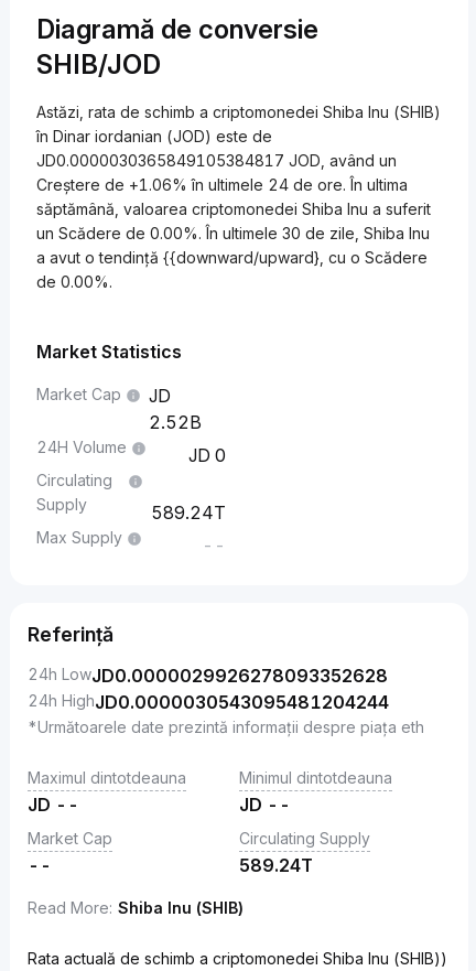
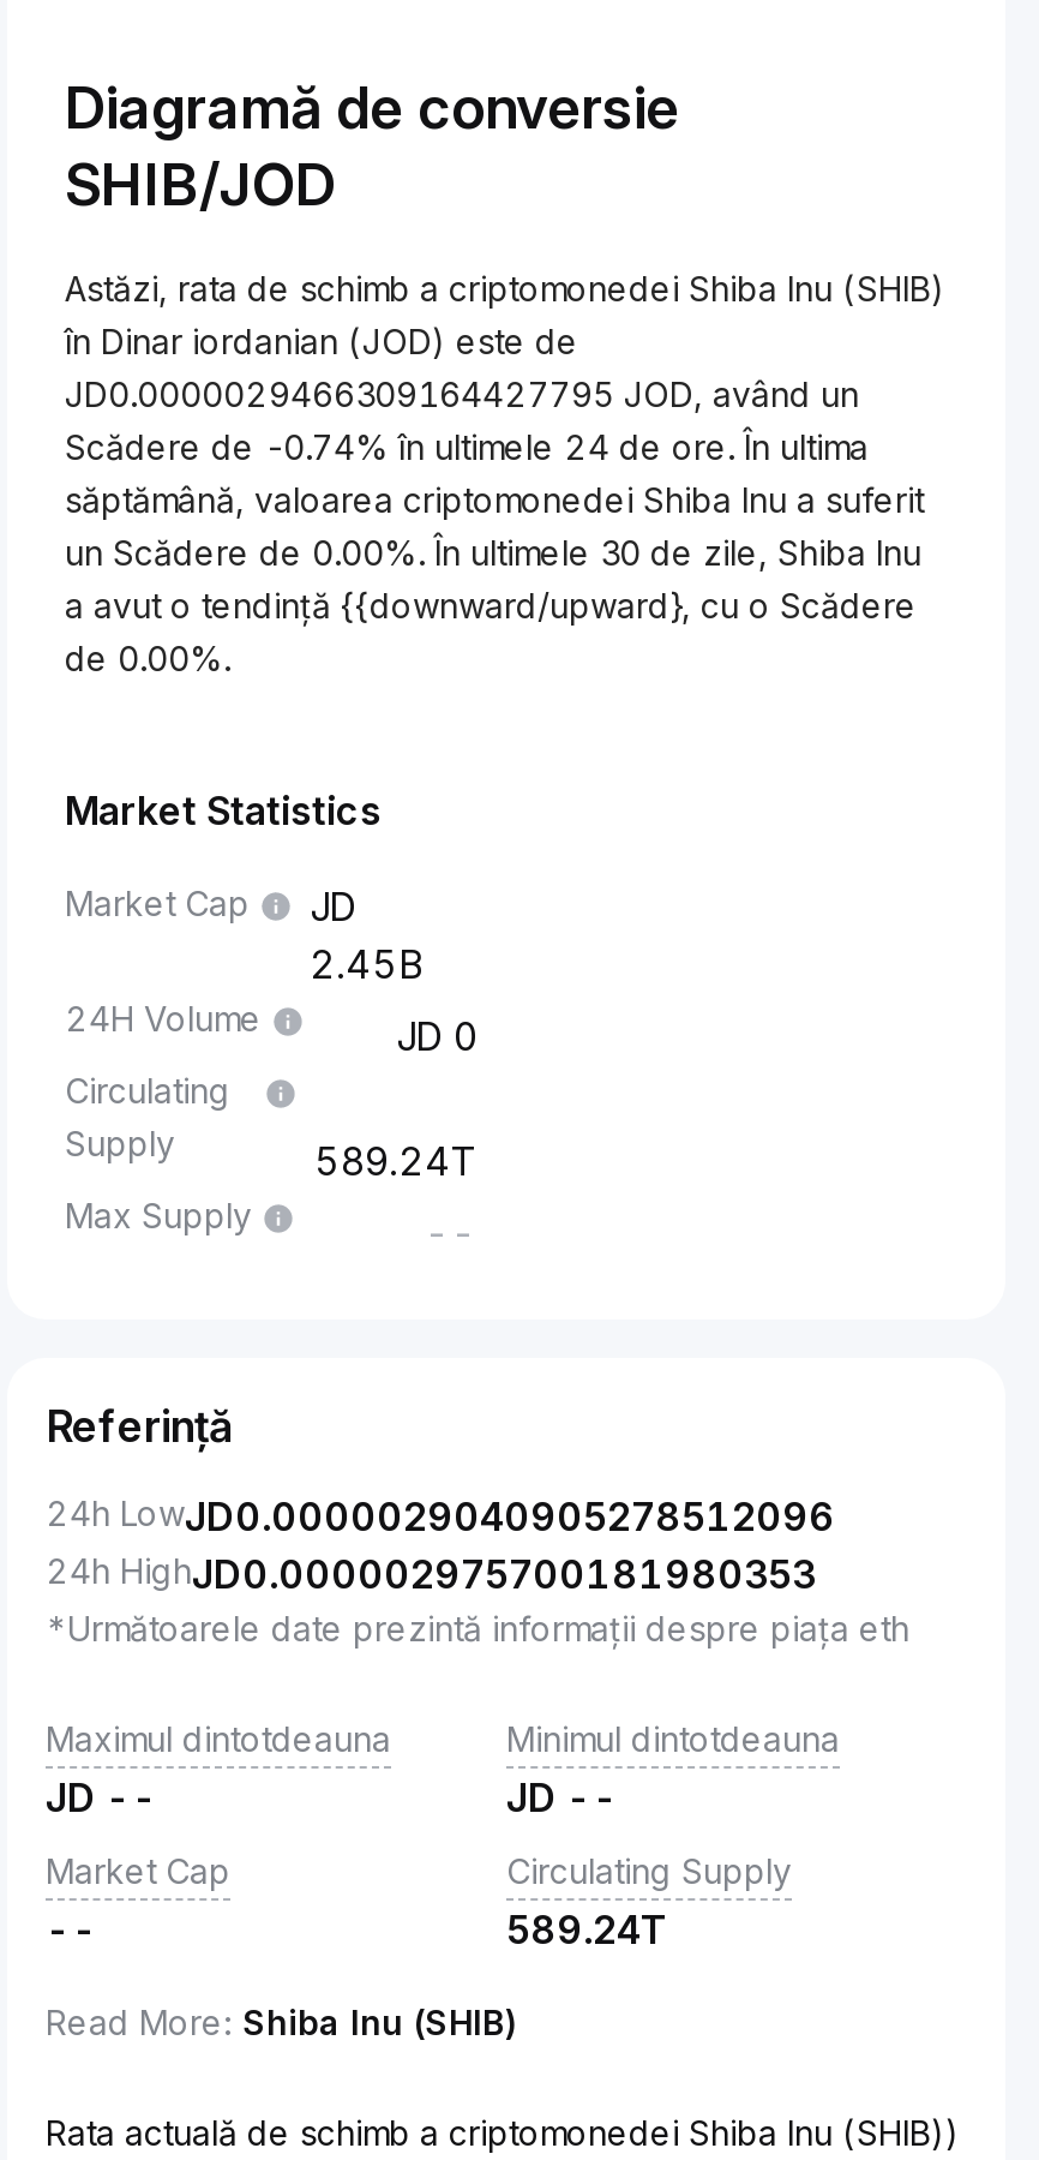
[36,151,397,170] JD0.0000030365849105384817 JOD, având un -> [65,373,859,414] JD0.0000029466309164427795 JOD, având un
[36,175,408,194] Creștere de +1.06% în ultimele 24 de ore. În ultima -> [65,426,869,467] Scădere de -0.74% în ultimele 24 de ore. În ultima
[149,411,202,433] 2.52B -> [310,940,425,988] 2.45B
[28,665,388,687] 24h LowJD0.0000029926278093352628 -> [46,1492,835,1540] 24h LowJD0.0000029040905278512096
[28,691,389,713] 24h HighJD0.0000030543095481204244 -> [46,1550,816,1598] 24h HighJD0.000002975700181980353

